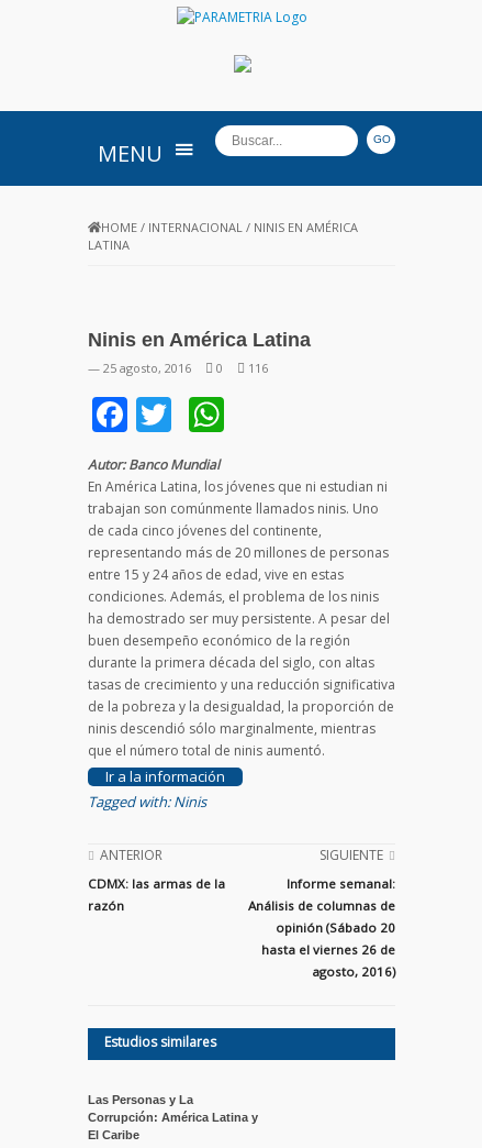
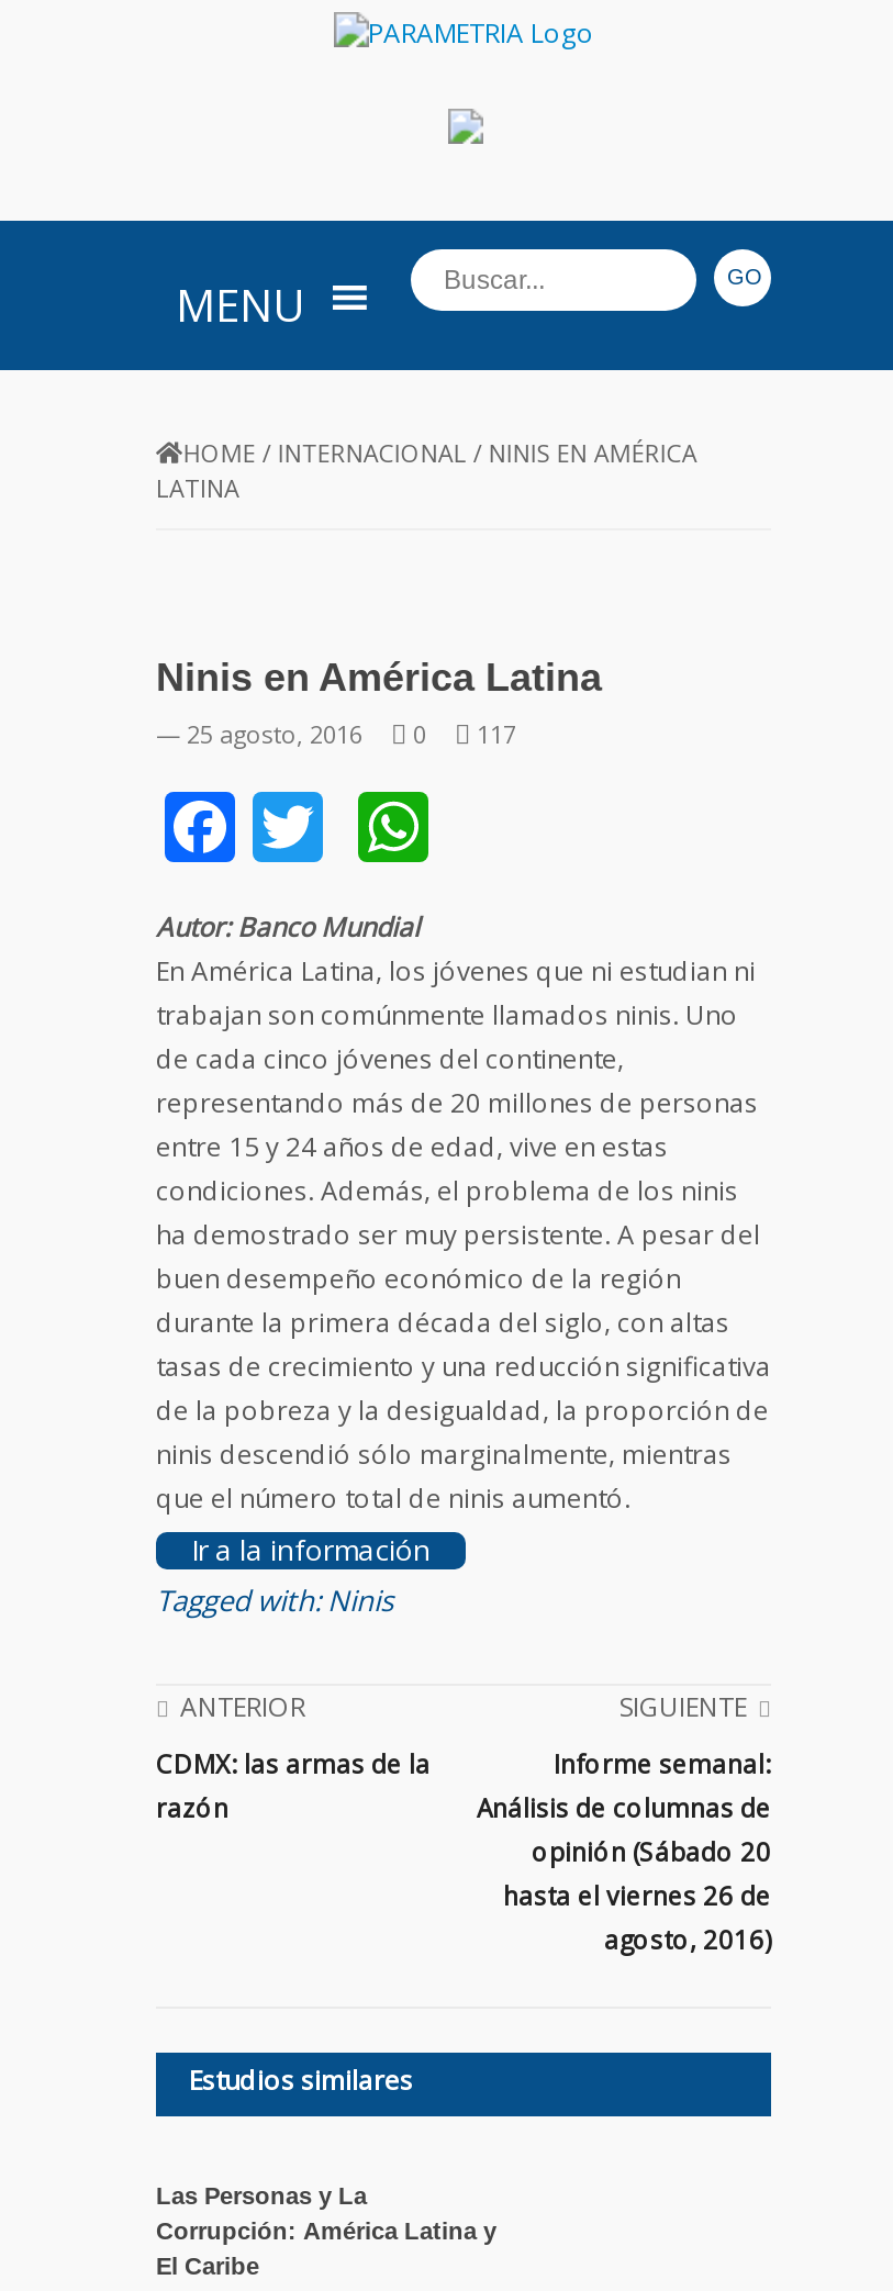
[88,359,268,376] — 25 agosto, 2016 0 116 -> [156,717,516,750] — 25 agosto, 2016 0 117

